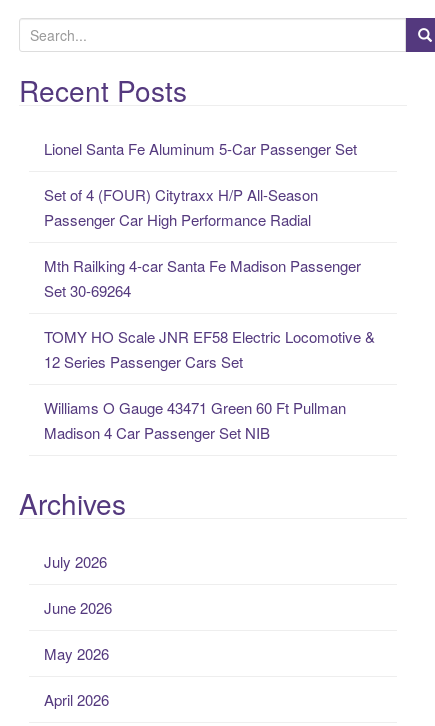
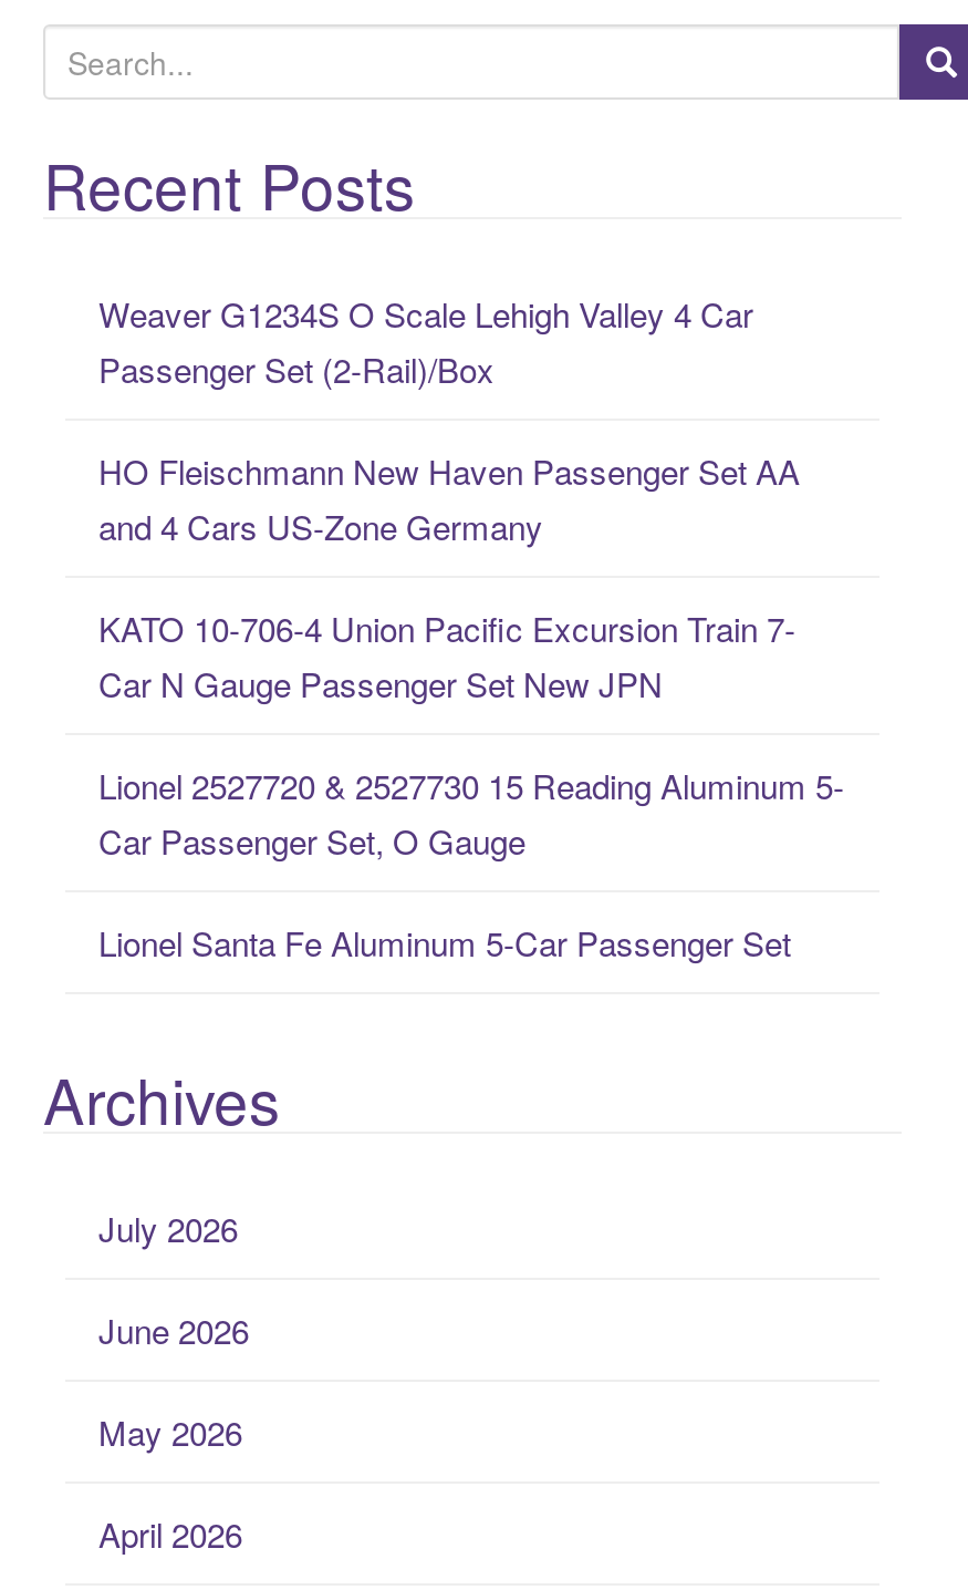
none -> [98,289,844,863] Weaver G1234S O Scale Lehigh Valley 4 Car | Passenger Set (2-Rail)/Box | HO Fleischmann New Haven Passenger Set AA | and 4 Cars US-Zone Germany | KATO 10-706-4 Union Pacific Excursion Train 7- | Car N Gauge Passenger Set New JPN | Lionel 2527720 & 2527730 15 Reading Aluminum 5- | Car Passenger Set, O Gauge
moved [44,138,357,159] -> [98,918,791,965]: Lionel Santa Fe Aluminum 5-Car Passenger Set
[44,184,375,443] Set of 4 (FOUR) Citytraxx H/P All-Season | Passenger Car High Performance Radial | Mth Railking 4-car Santa Fe Madison Passenger | Set 30-69264 | TOMY HO Scale JNR EF58 Electric Locomotive & | 12 Series Passenger Cars Set | Williams O Gauge 43471 Green 60 Ft Pullman | Madison 4 Car Passenger Set NIB -> none

